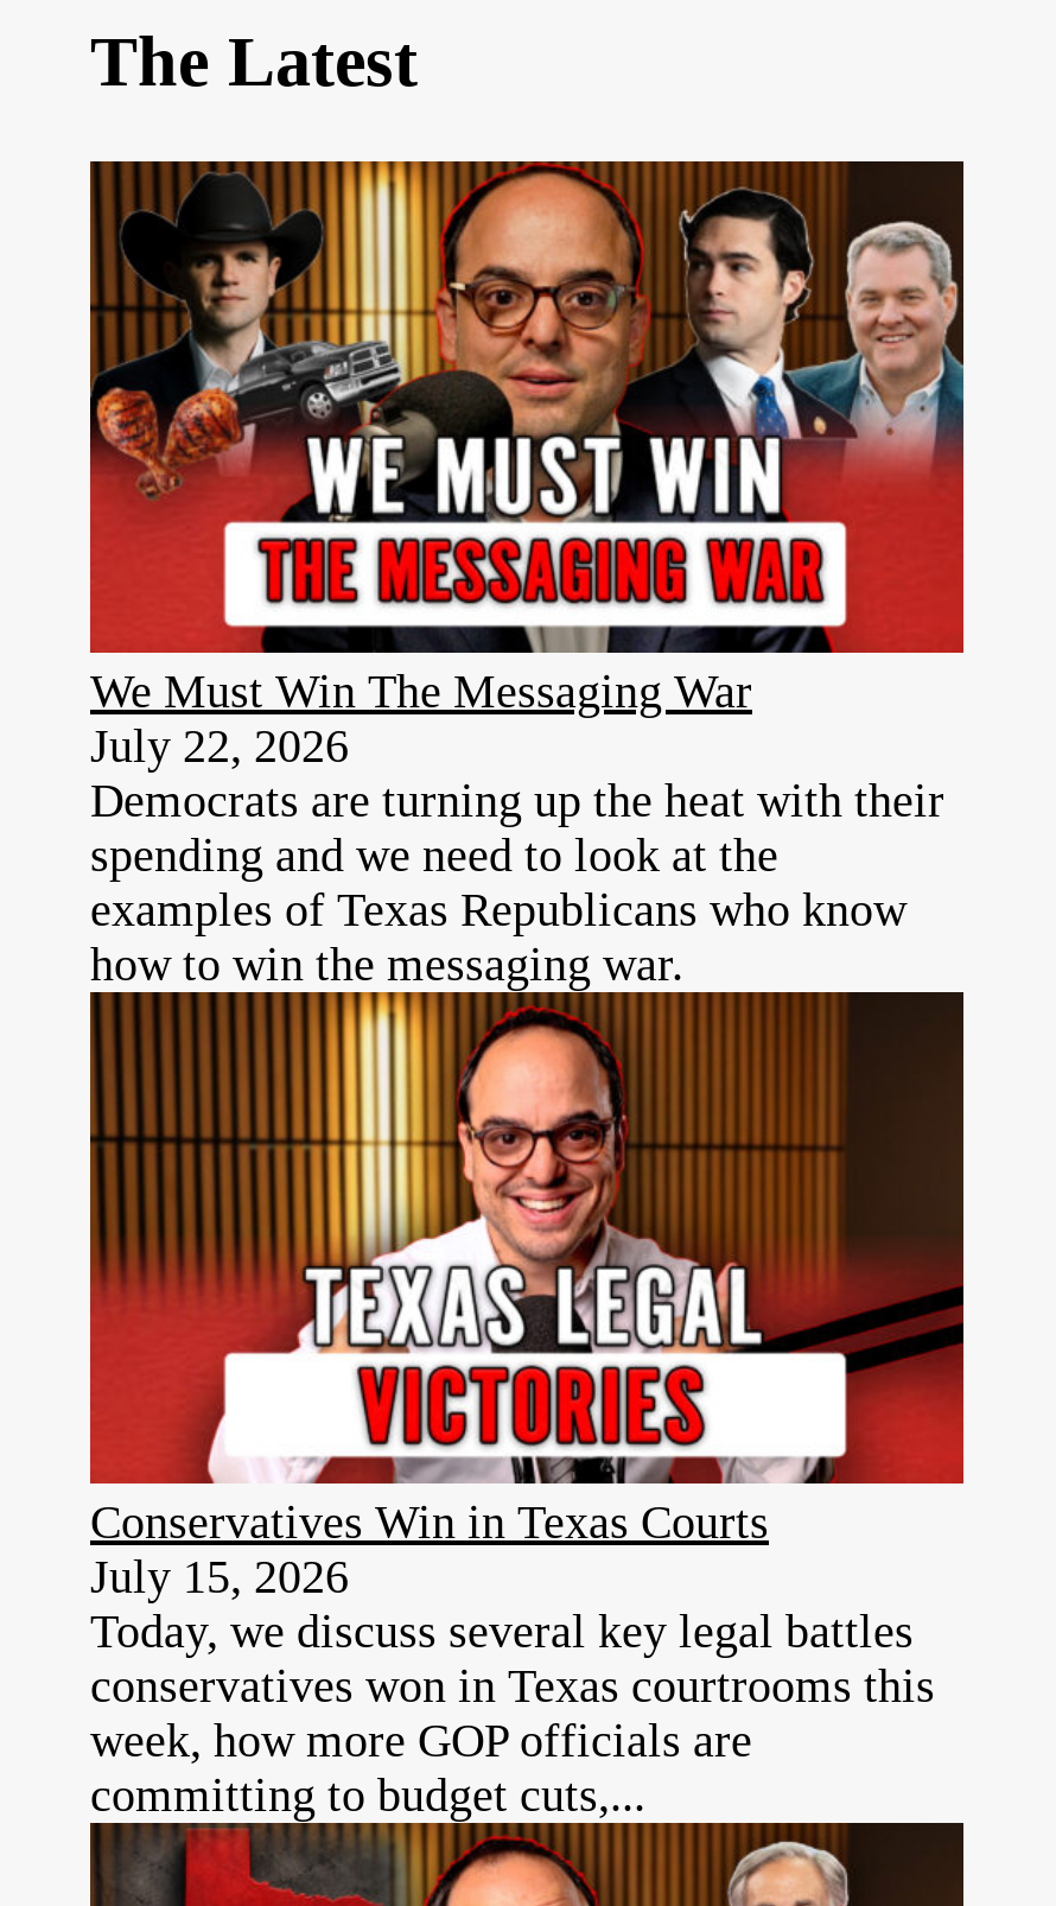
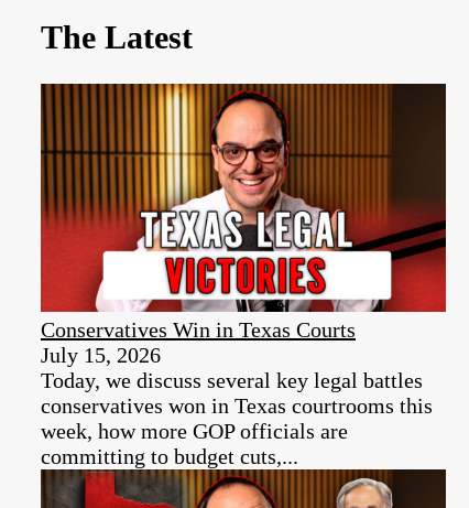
[88,164,966,990] [image] | We Must Win The Messaging War | July 22, 2026 | Democrats are turning up the heat with their | spending and we need to look at the | examples of Texas Republicans who know | how to win the messaging war. -> none

